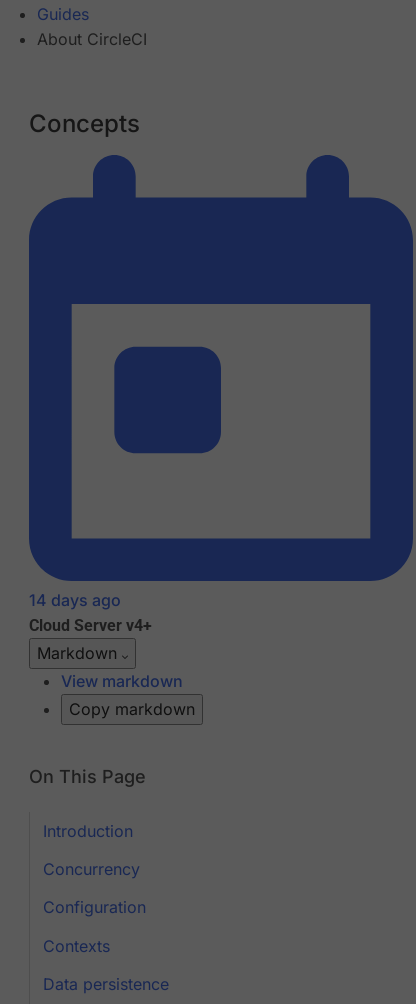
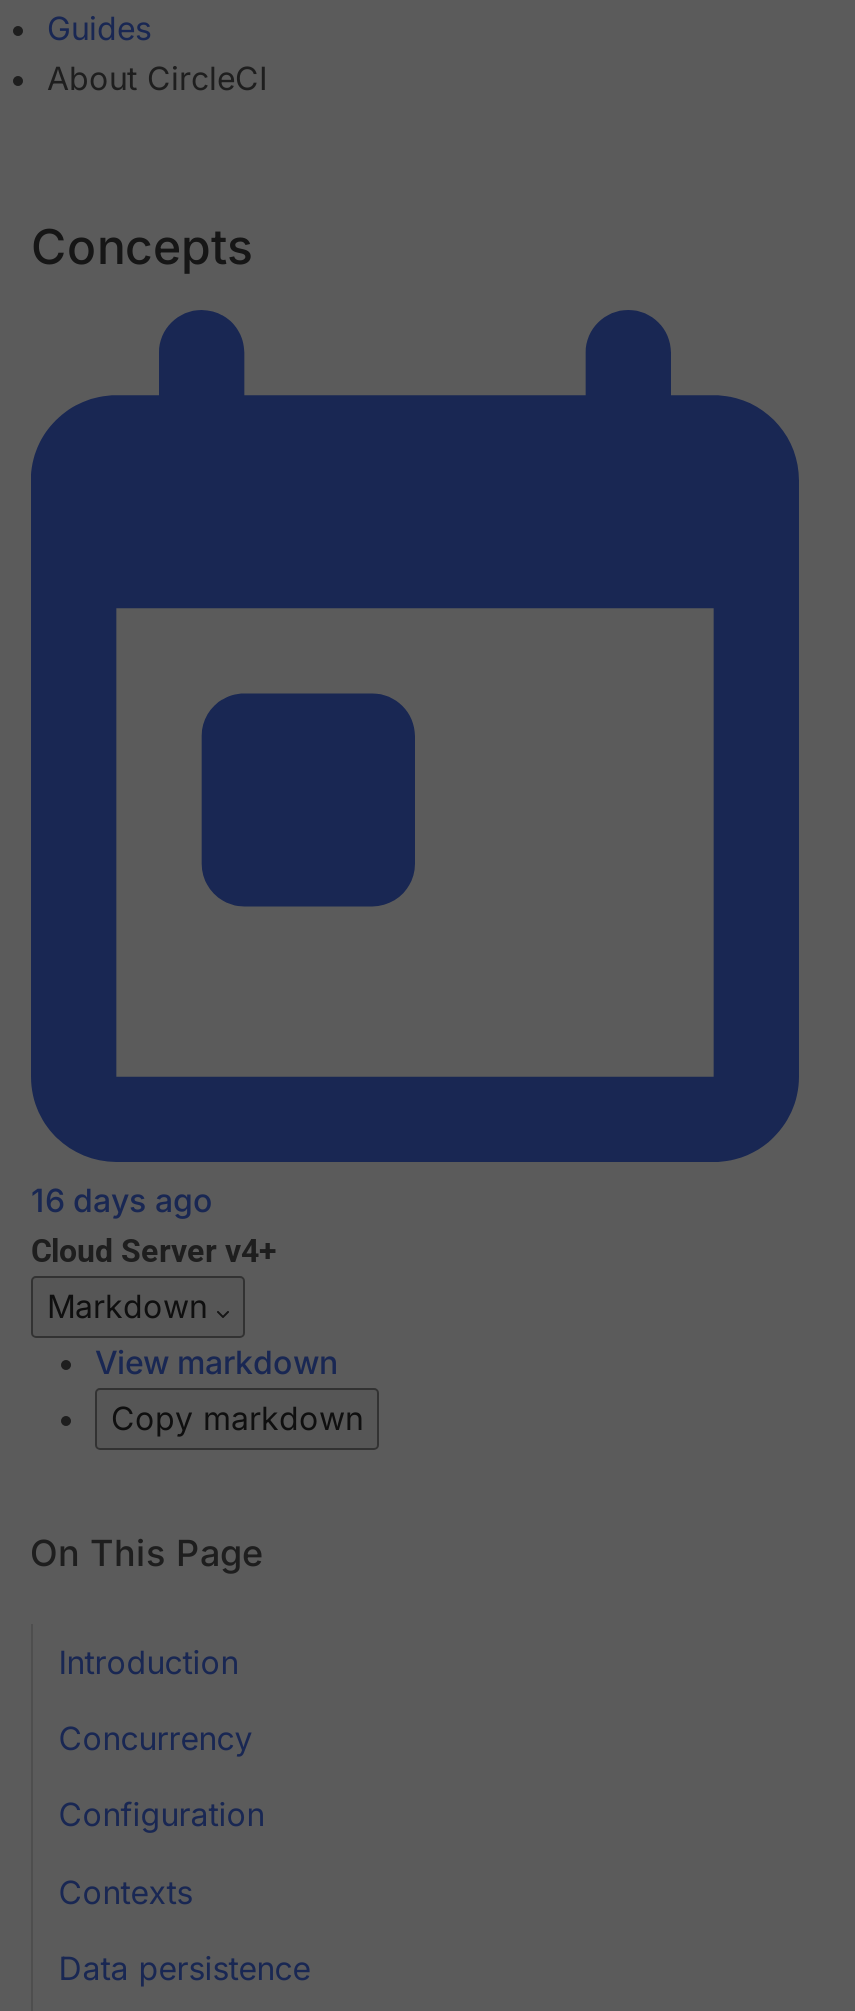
[29,590,121,610] 14 days ago -> [31,1181,213,1221] 16 days ago

